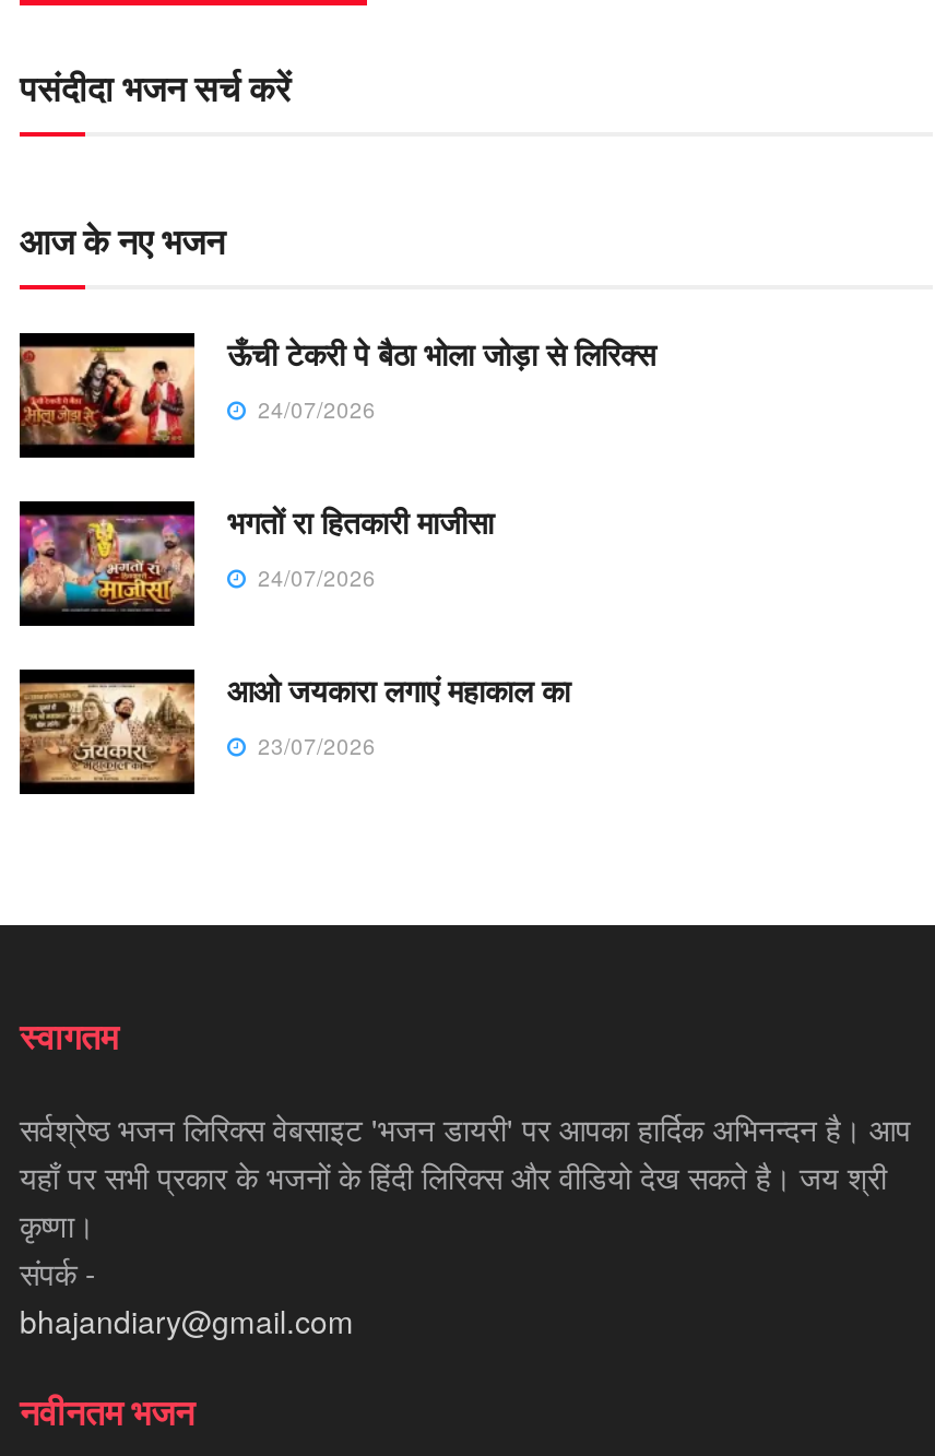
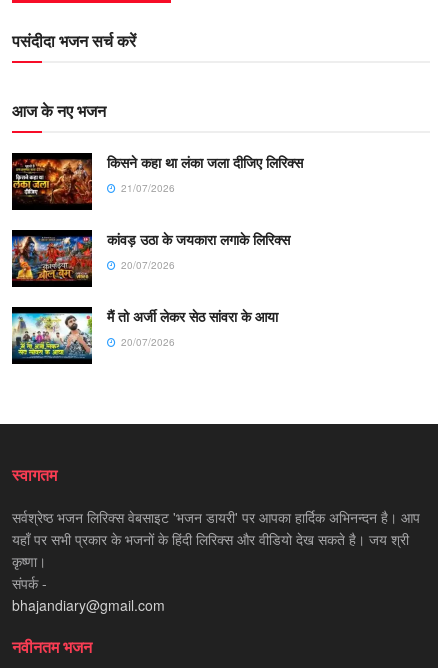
[17,331,655,447] [image] | ऊँची टेकरी पे बैठा भोला जोड़ा से लिरिक्स | 24/07/2026 -> [11,152,303,204] [image] | किसने कहा था लंका जला दीजिए लिरिक्स | 21/07/2026
[17,499,494,613] [image] | भगतों रा हितकारी माजीसा | 24/07/2026 -> [11,229,290,281] [image] | कांवड़ उठा के जयकारा लगाके लिरिक्स | 20/07/2026
[17,668,570,785] [image] | आओ जयकारा लगाएं महाकाल का | 23/07/2026 -> [11,306,278,359] [image] | मैं तो अर्जी लेकर सेठ सांवरा के आया | 20/07/2026

